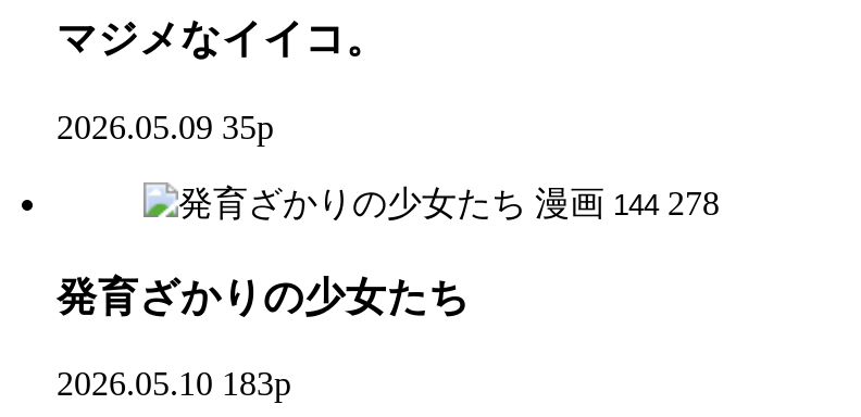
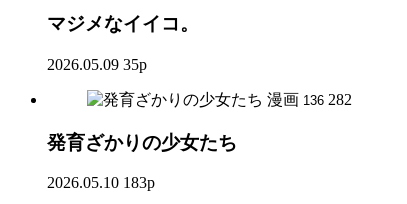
[535,184,720,221] 漫画 144 278 -> [267,91,352,108] 漫画 136 282

